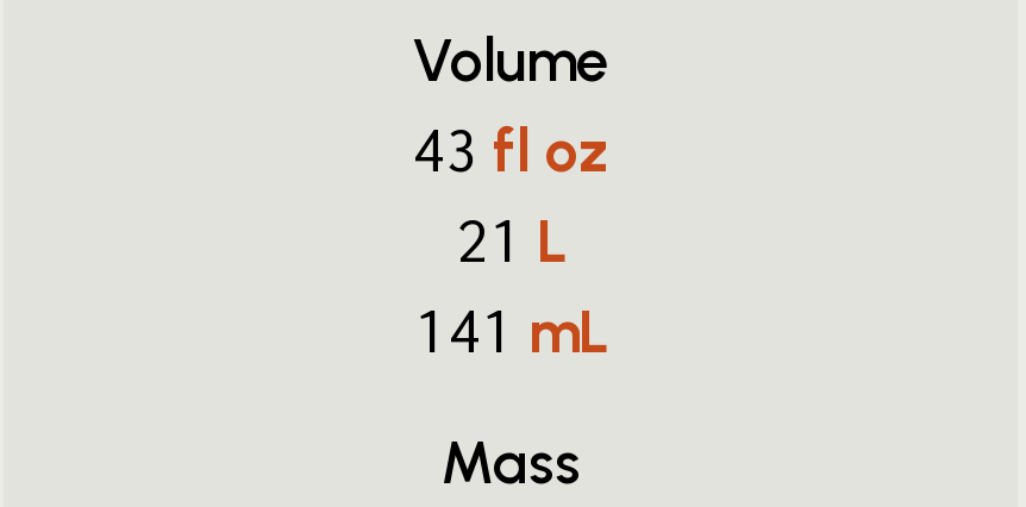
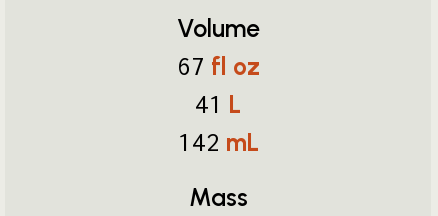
[412,115,609,186] 43 fl oz -> [176,51,259,81] 67 fl oz
[456,205,565,277] 21 L -> [195,89,241,119] 41 L
[414,296,607,367] 141 mL -> [177,127,258,157] 142 mL

